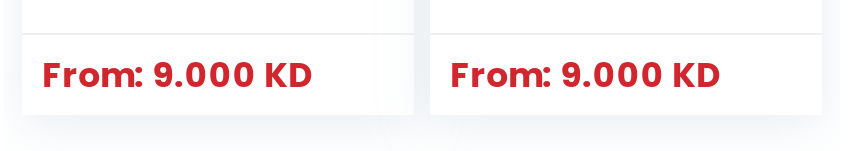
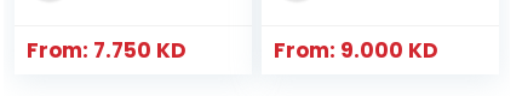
[42,50,314,98] From: 9.000 KD -> [27,36,187,65] From: 7.750 KD

